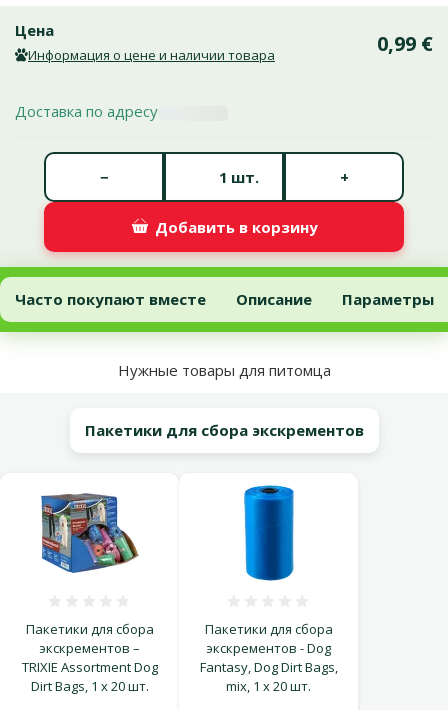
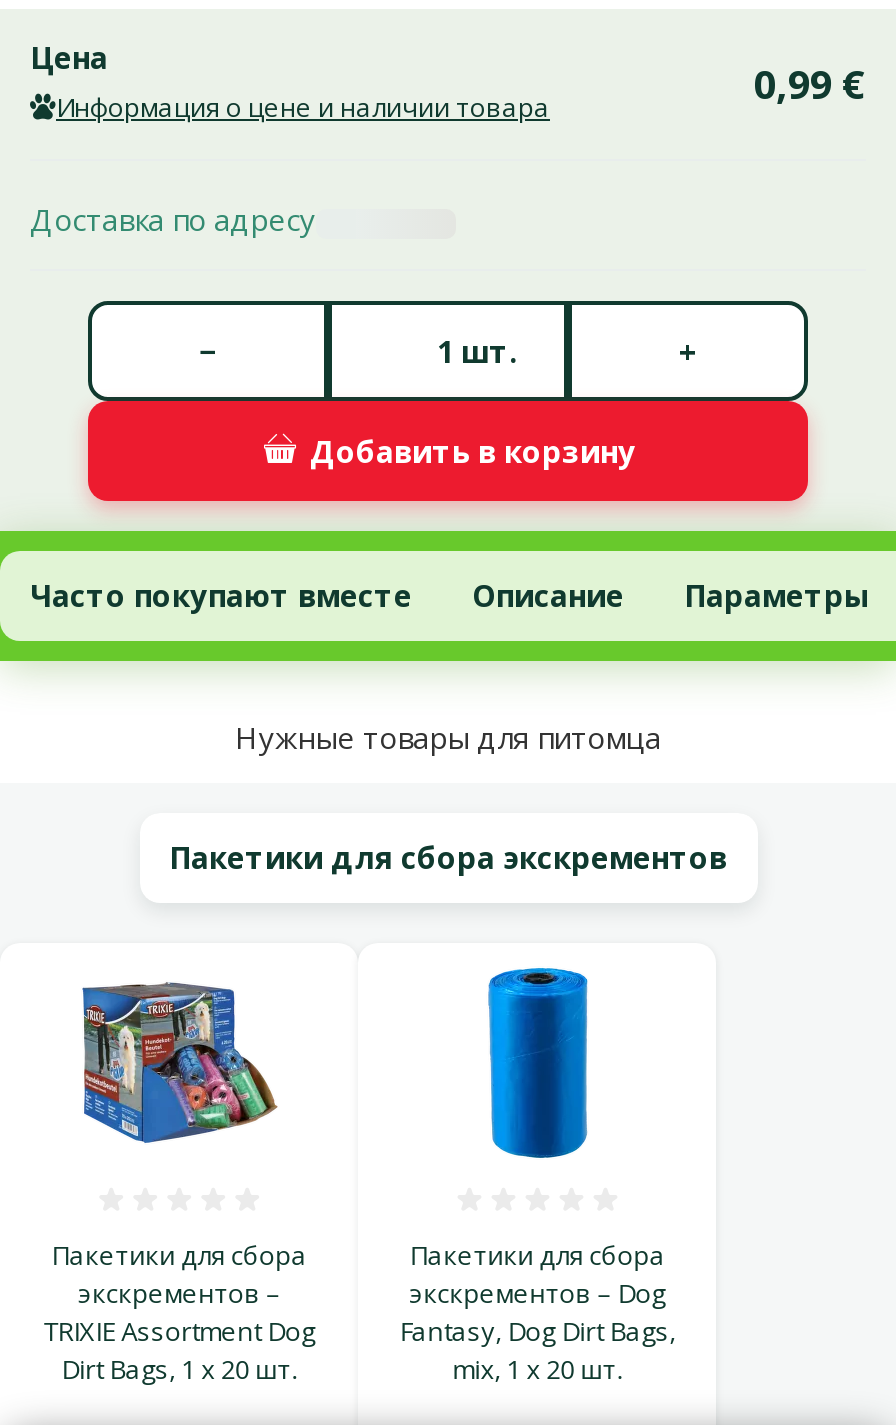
[206,639,331,657] экскрементов - Dog -> [410,1276,666,1312] экскрементов – Dog

